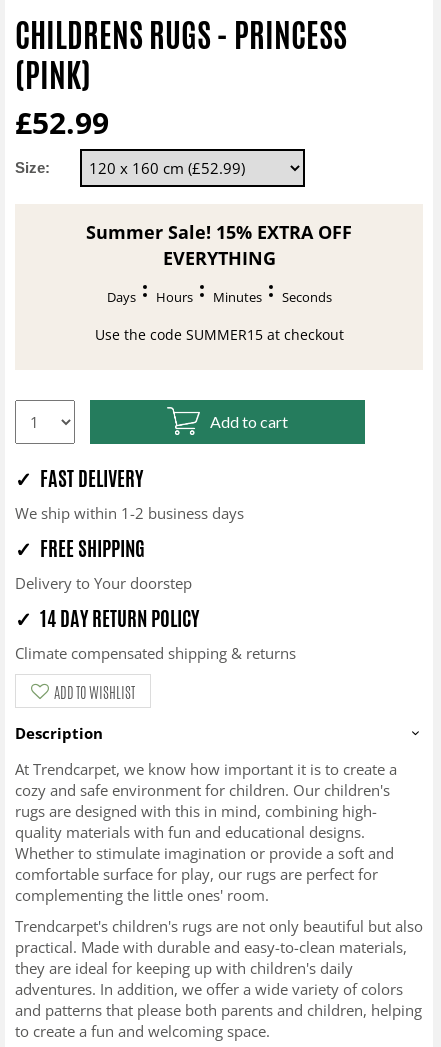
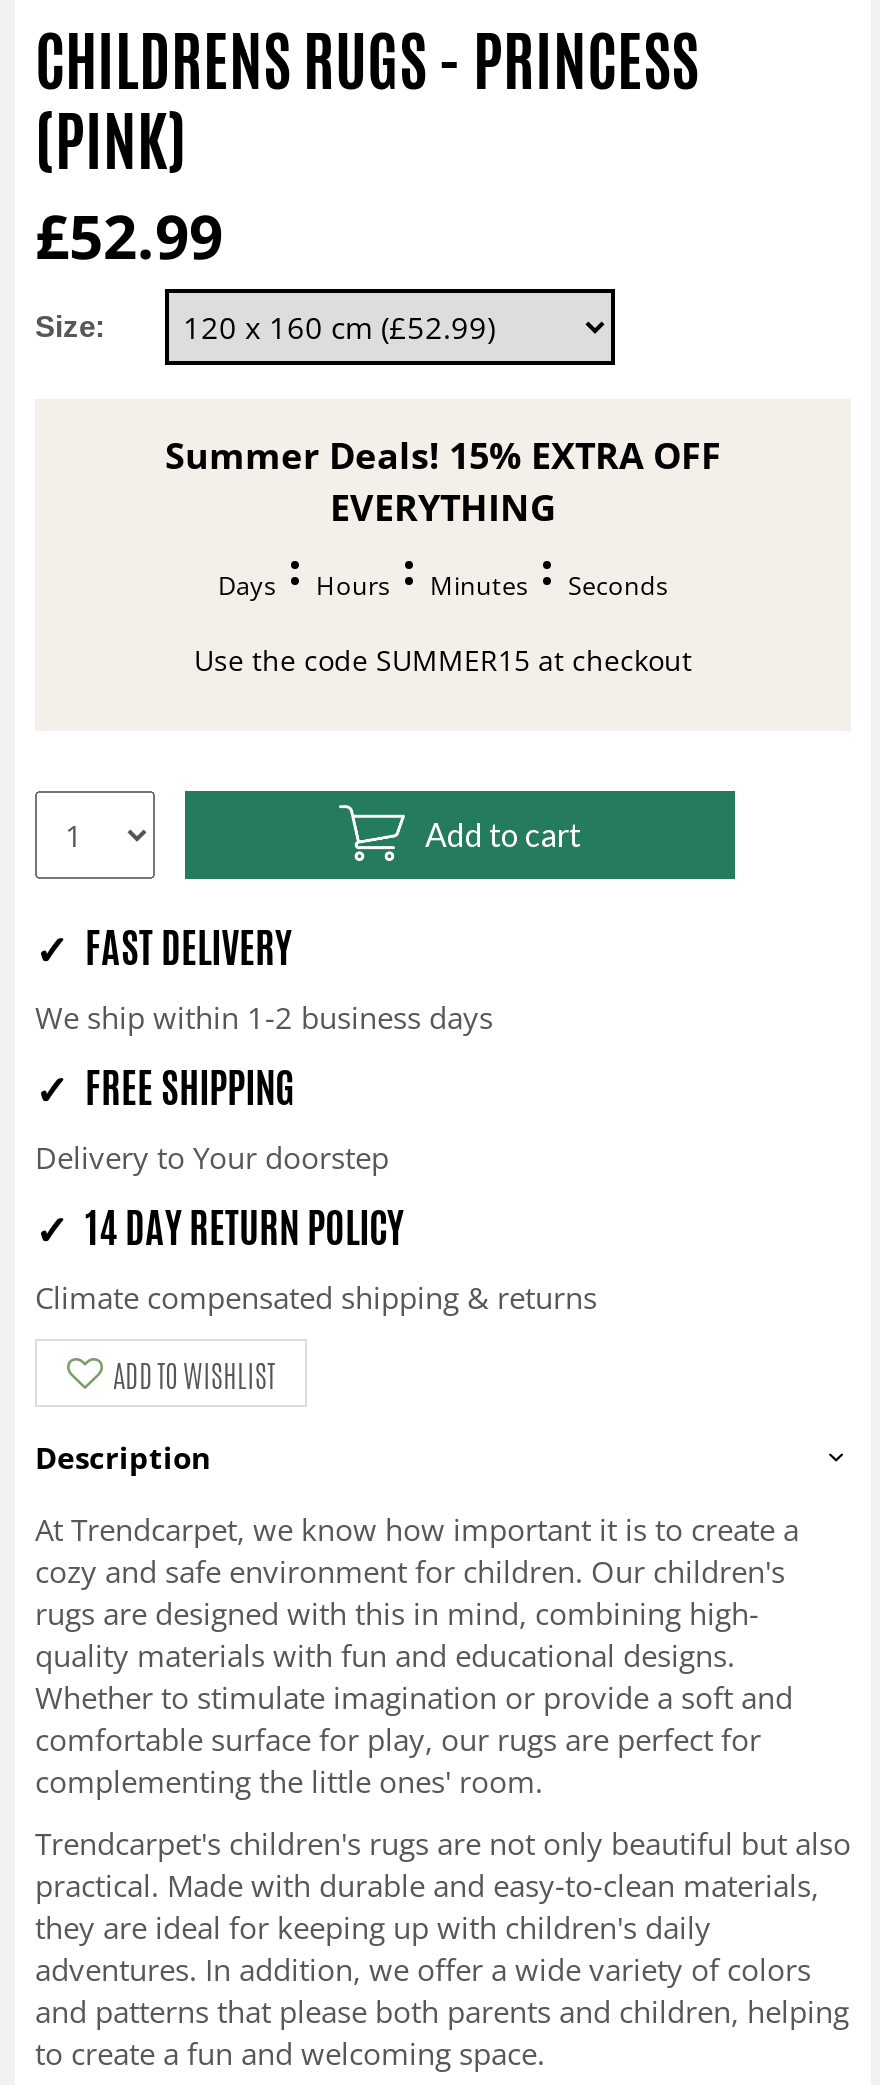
[86,220,352,244] Summer Sale! 15% EXTRA OFF -> [165,431,721,479] Summer Deals! 15% EXTRA OFF

